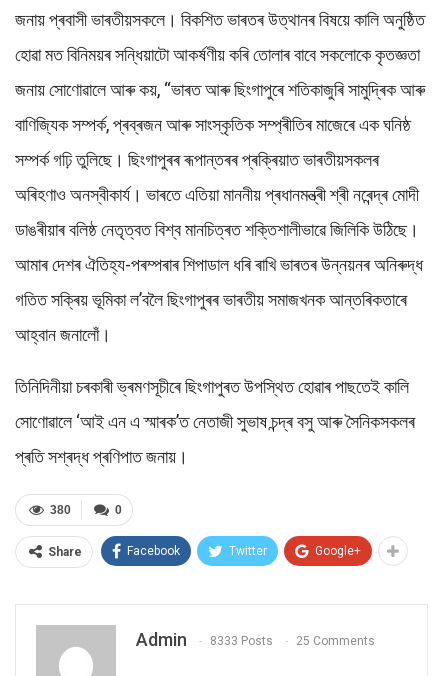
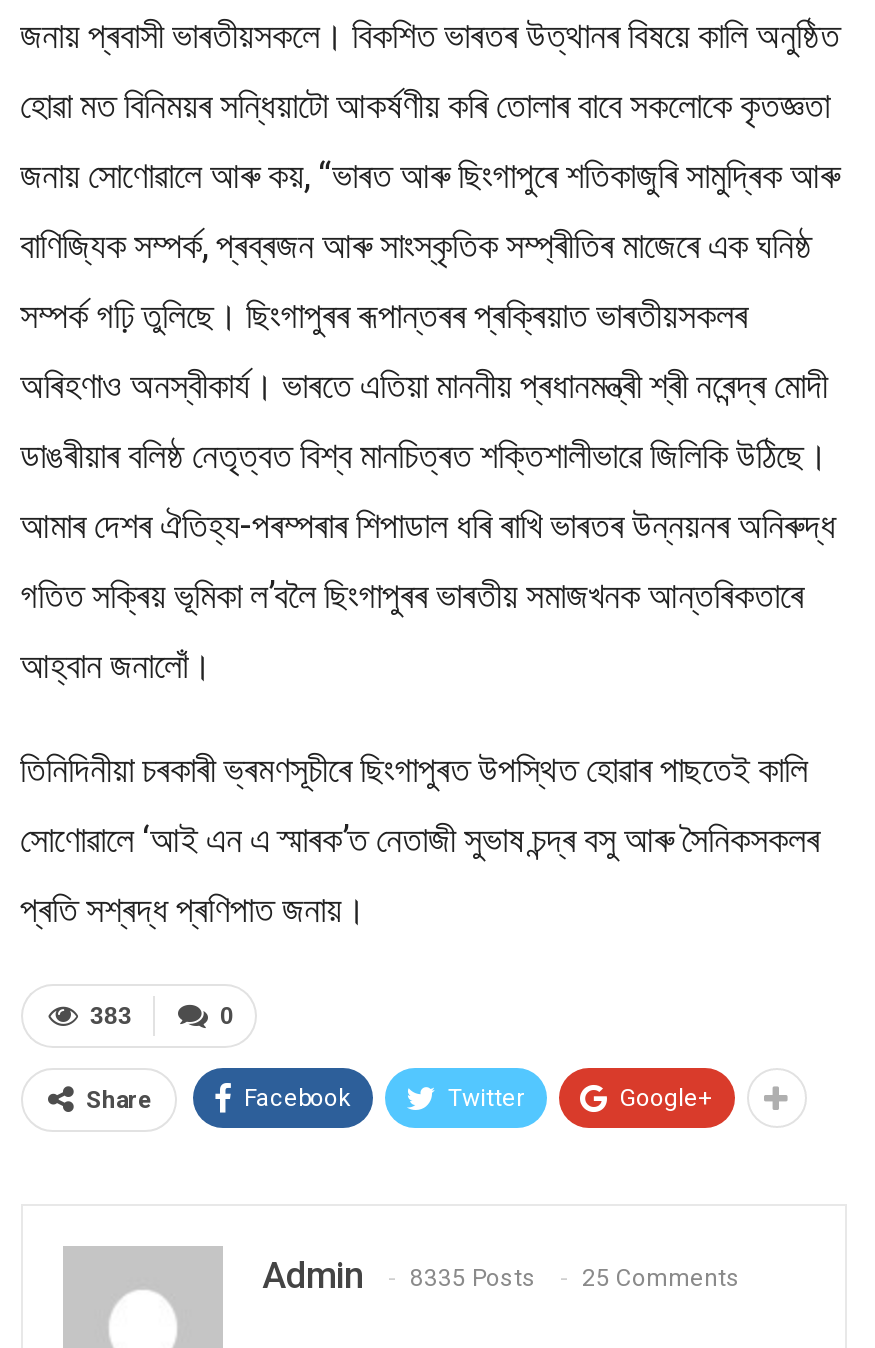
[49,503,70,517] 380 -> [90,1002,132,1030] 383
[135,629,374,650] Admin 8333 Posts 25 Comments -> [262,1254,740,1296] Admin 8335 Posts 25 Comments

